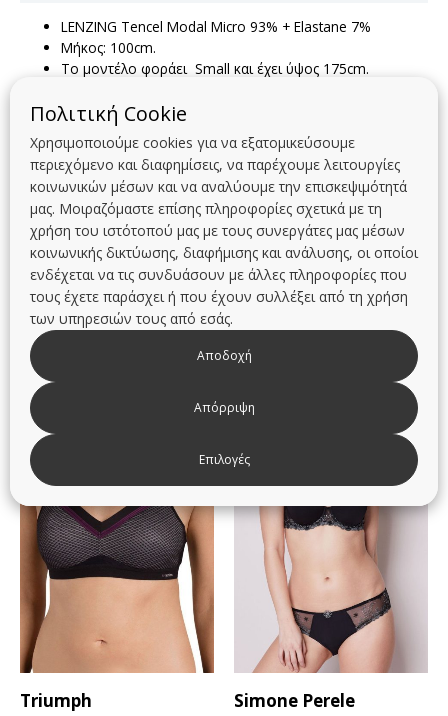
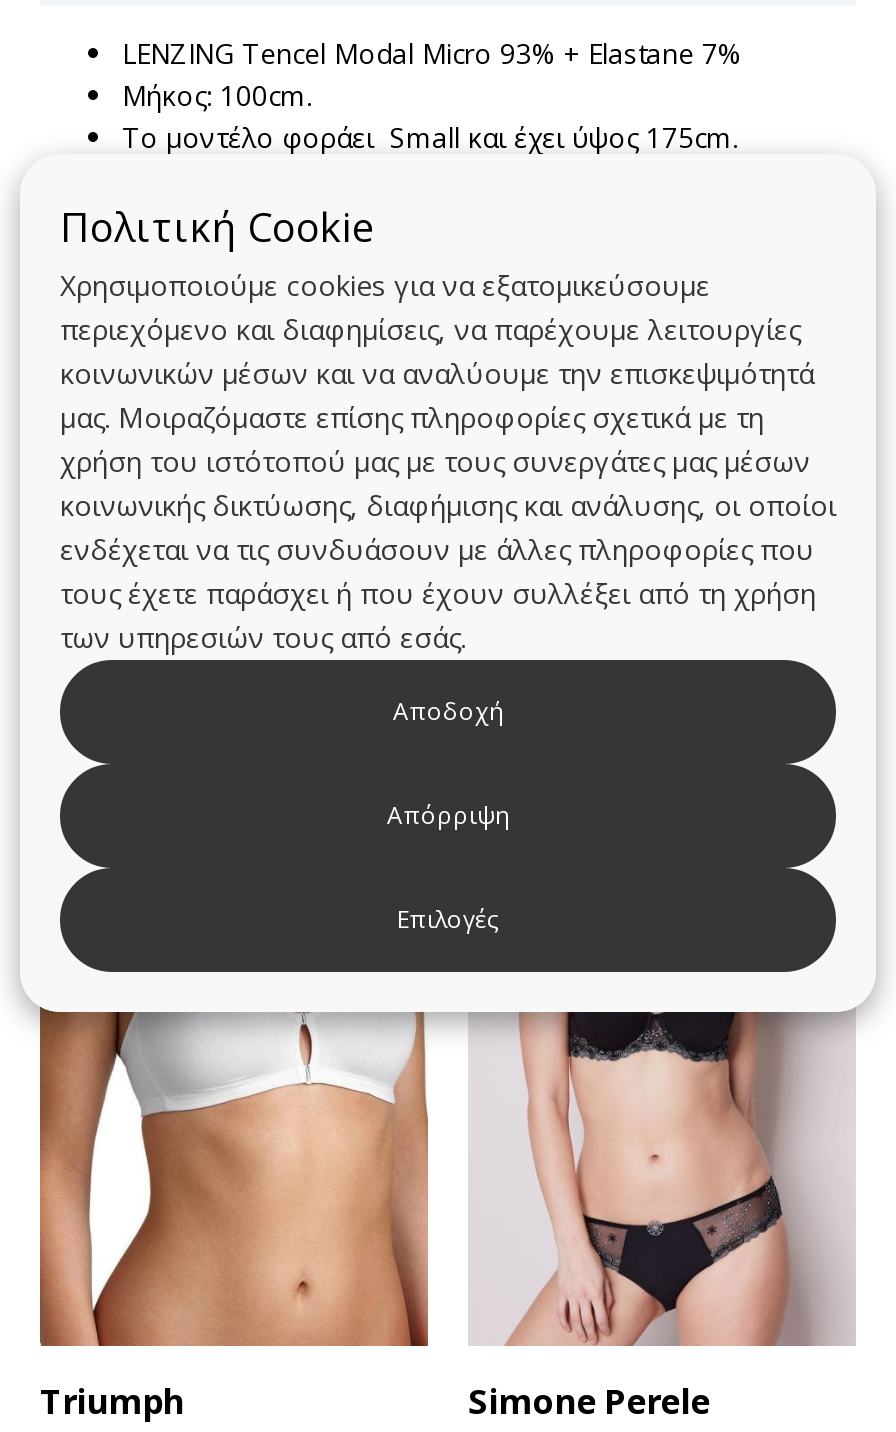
[20,505,214,674] [image] -> [42,1010,428,1348] [image]

